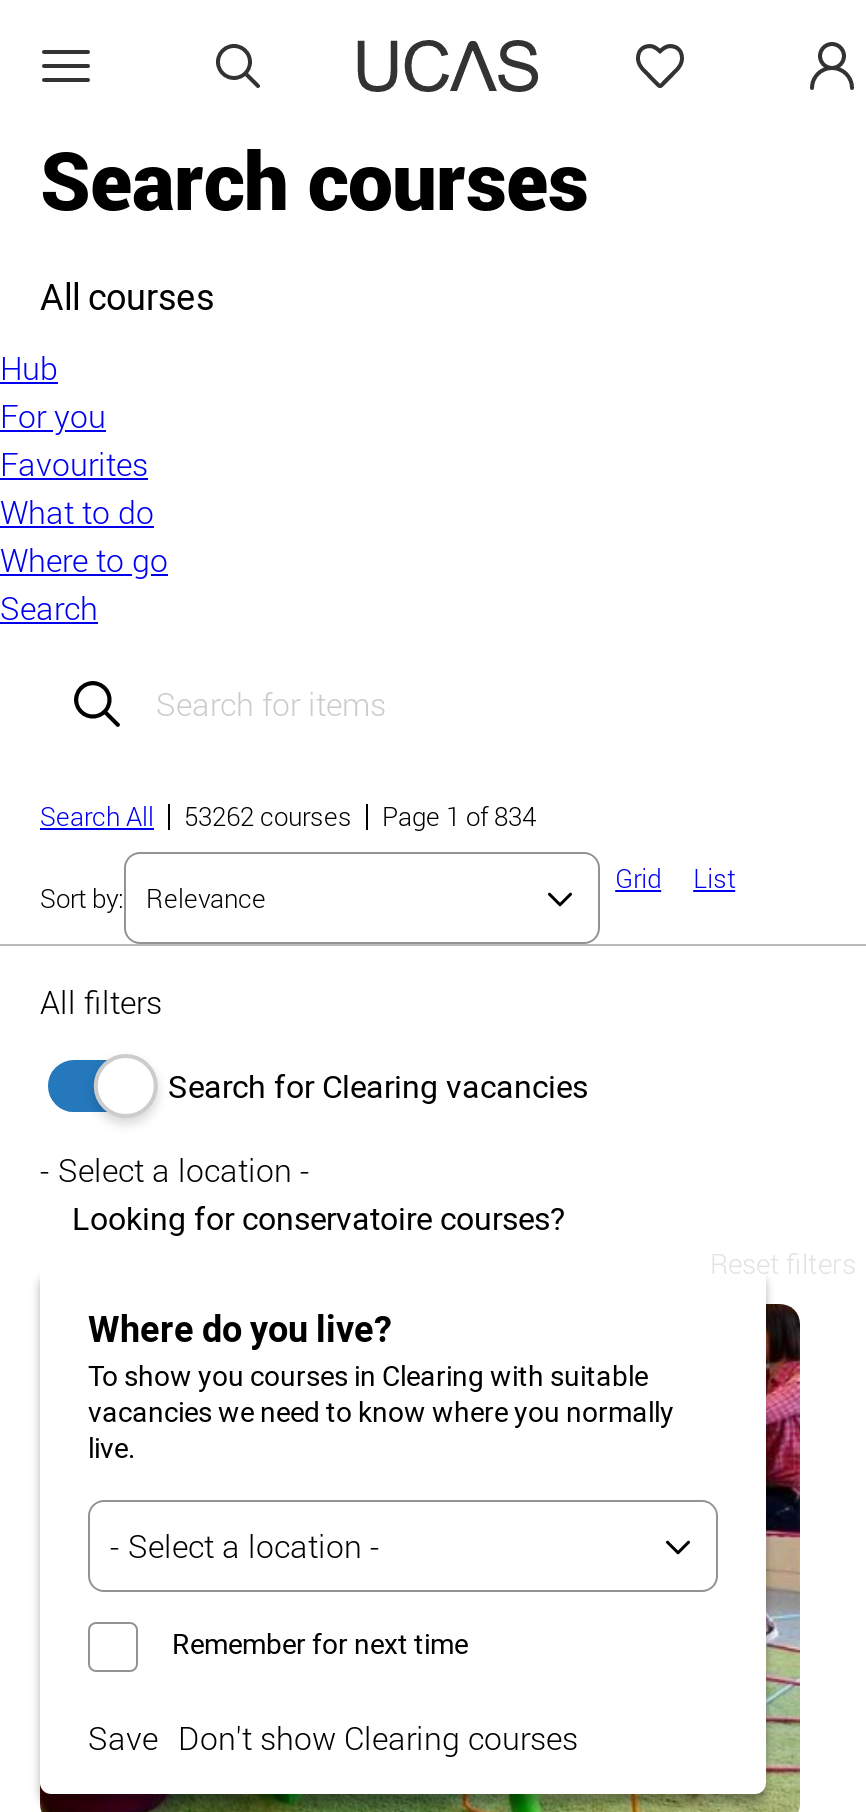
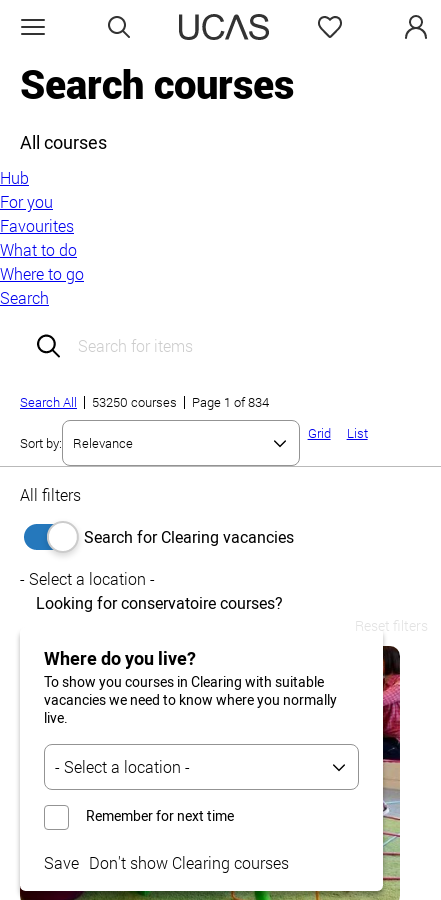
[40,798,536,834] Search All 53262 courses Page 1 of 834 -> [20,393,269,411] Search All 53250 courses Page 1 of 834

